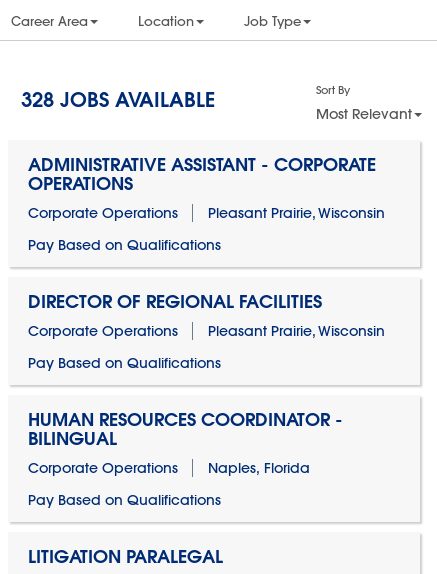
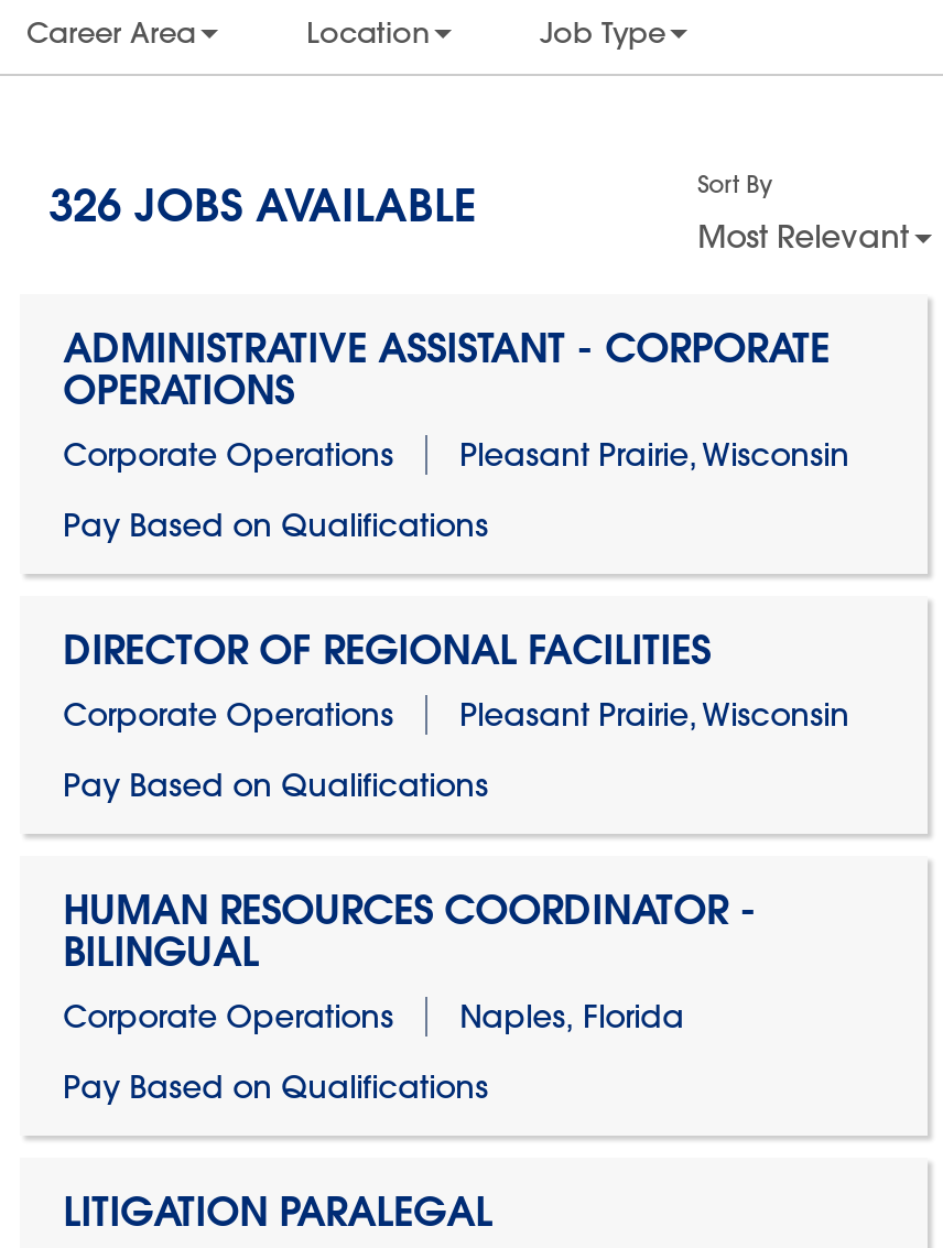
[21,86,215,112] 328 JOBS AVAILABLE -> [48,175,476,232] 326 JOBS AVAILABLE

